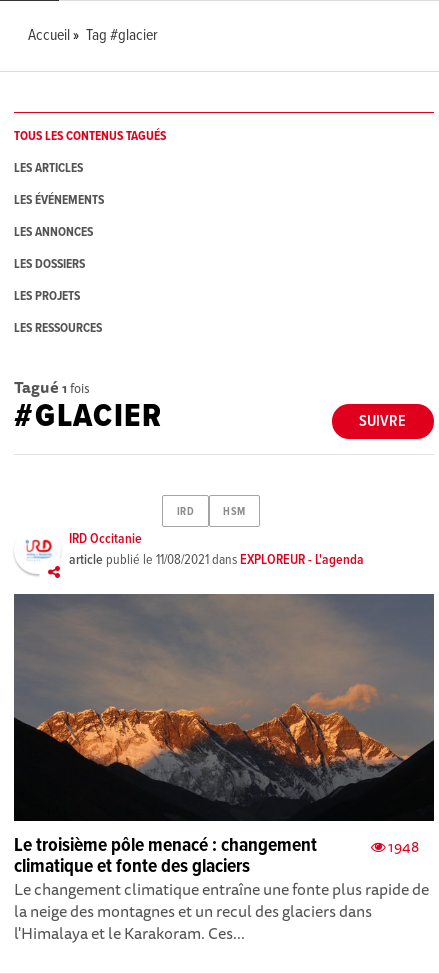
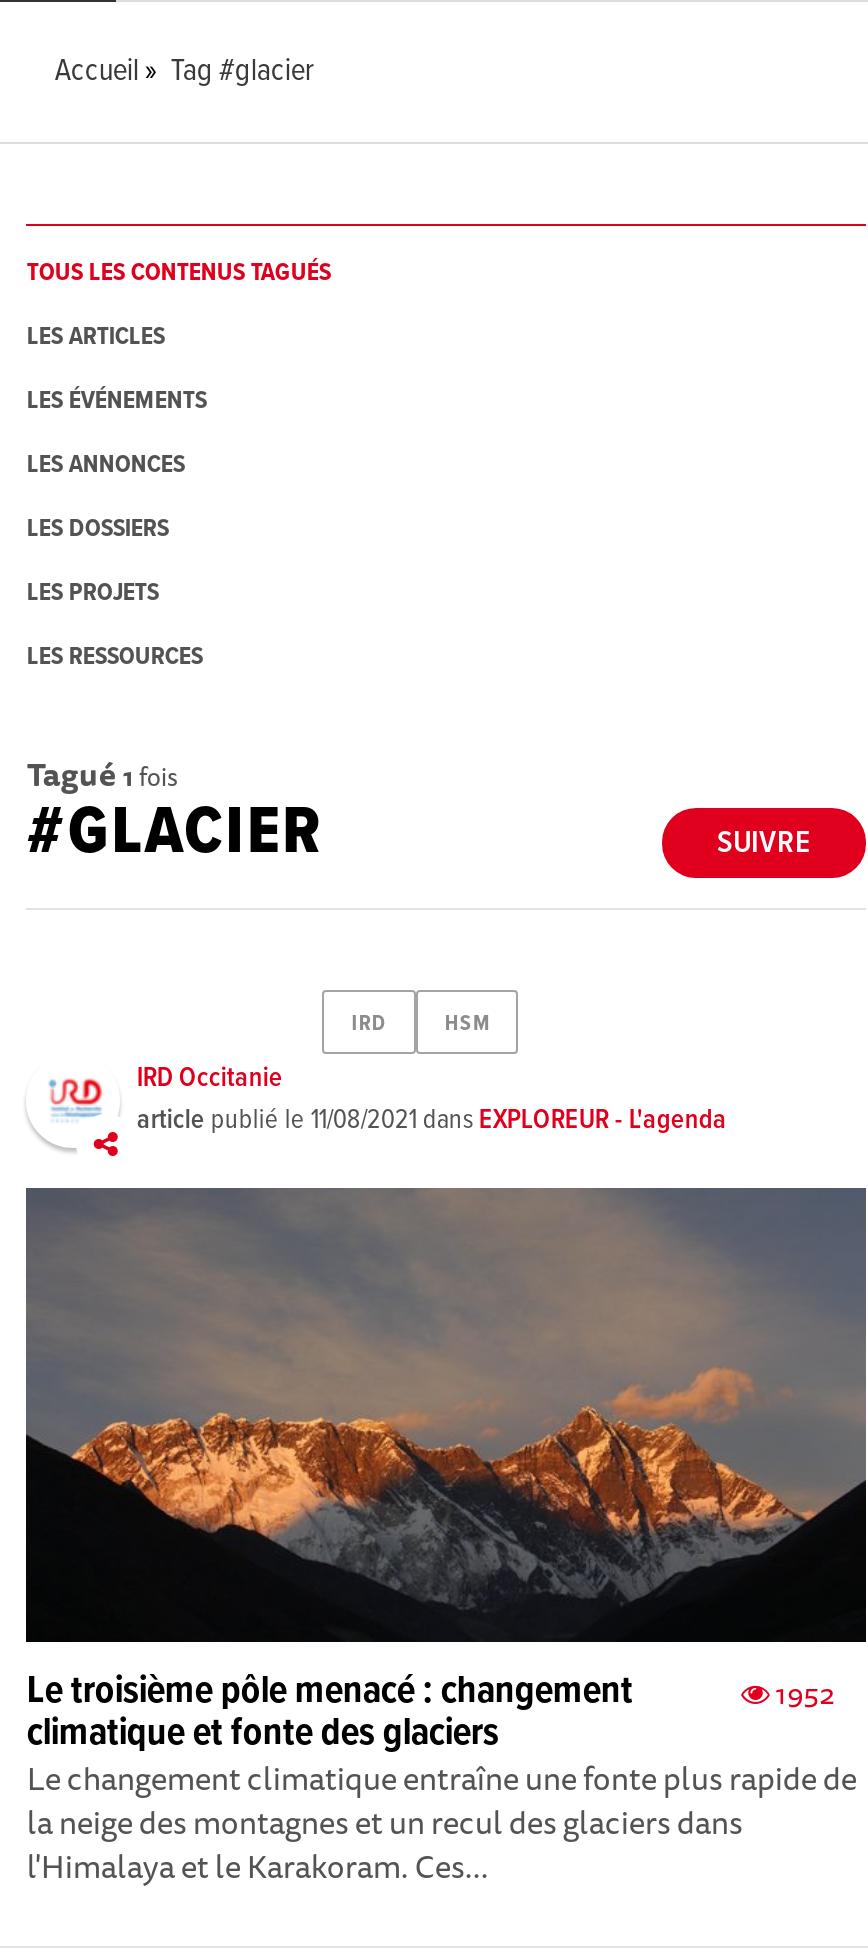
[385,835,419,858] 1948 -> [769,1670,835,1716] 1952

